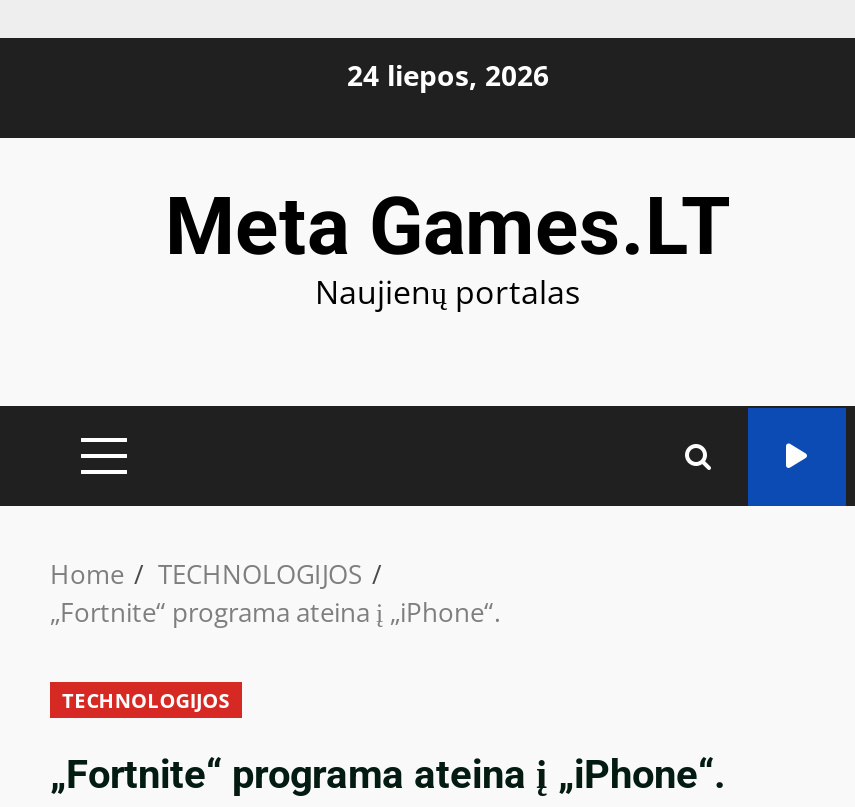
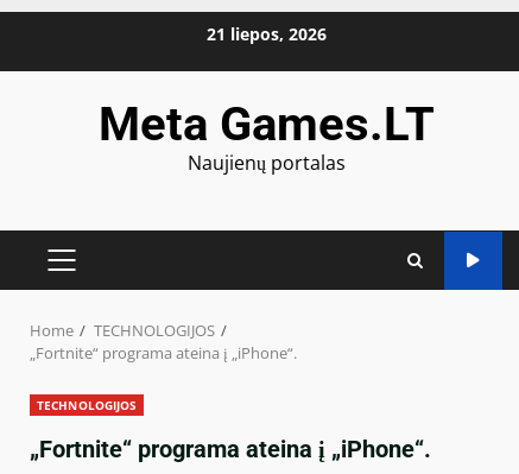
[347,55,549,93] 24 liepos, 2026 -> [206,22,326,45] 21 liepos, 2026

